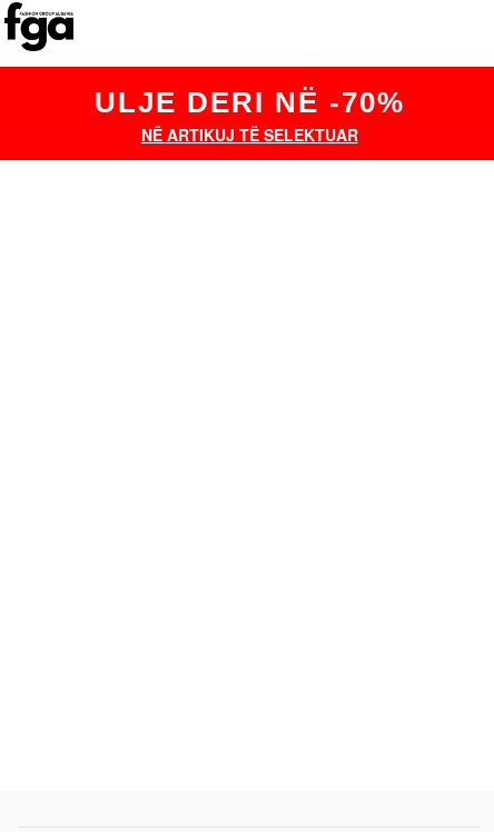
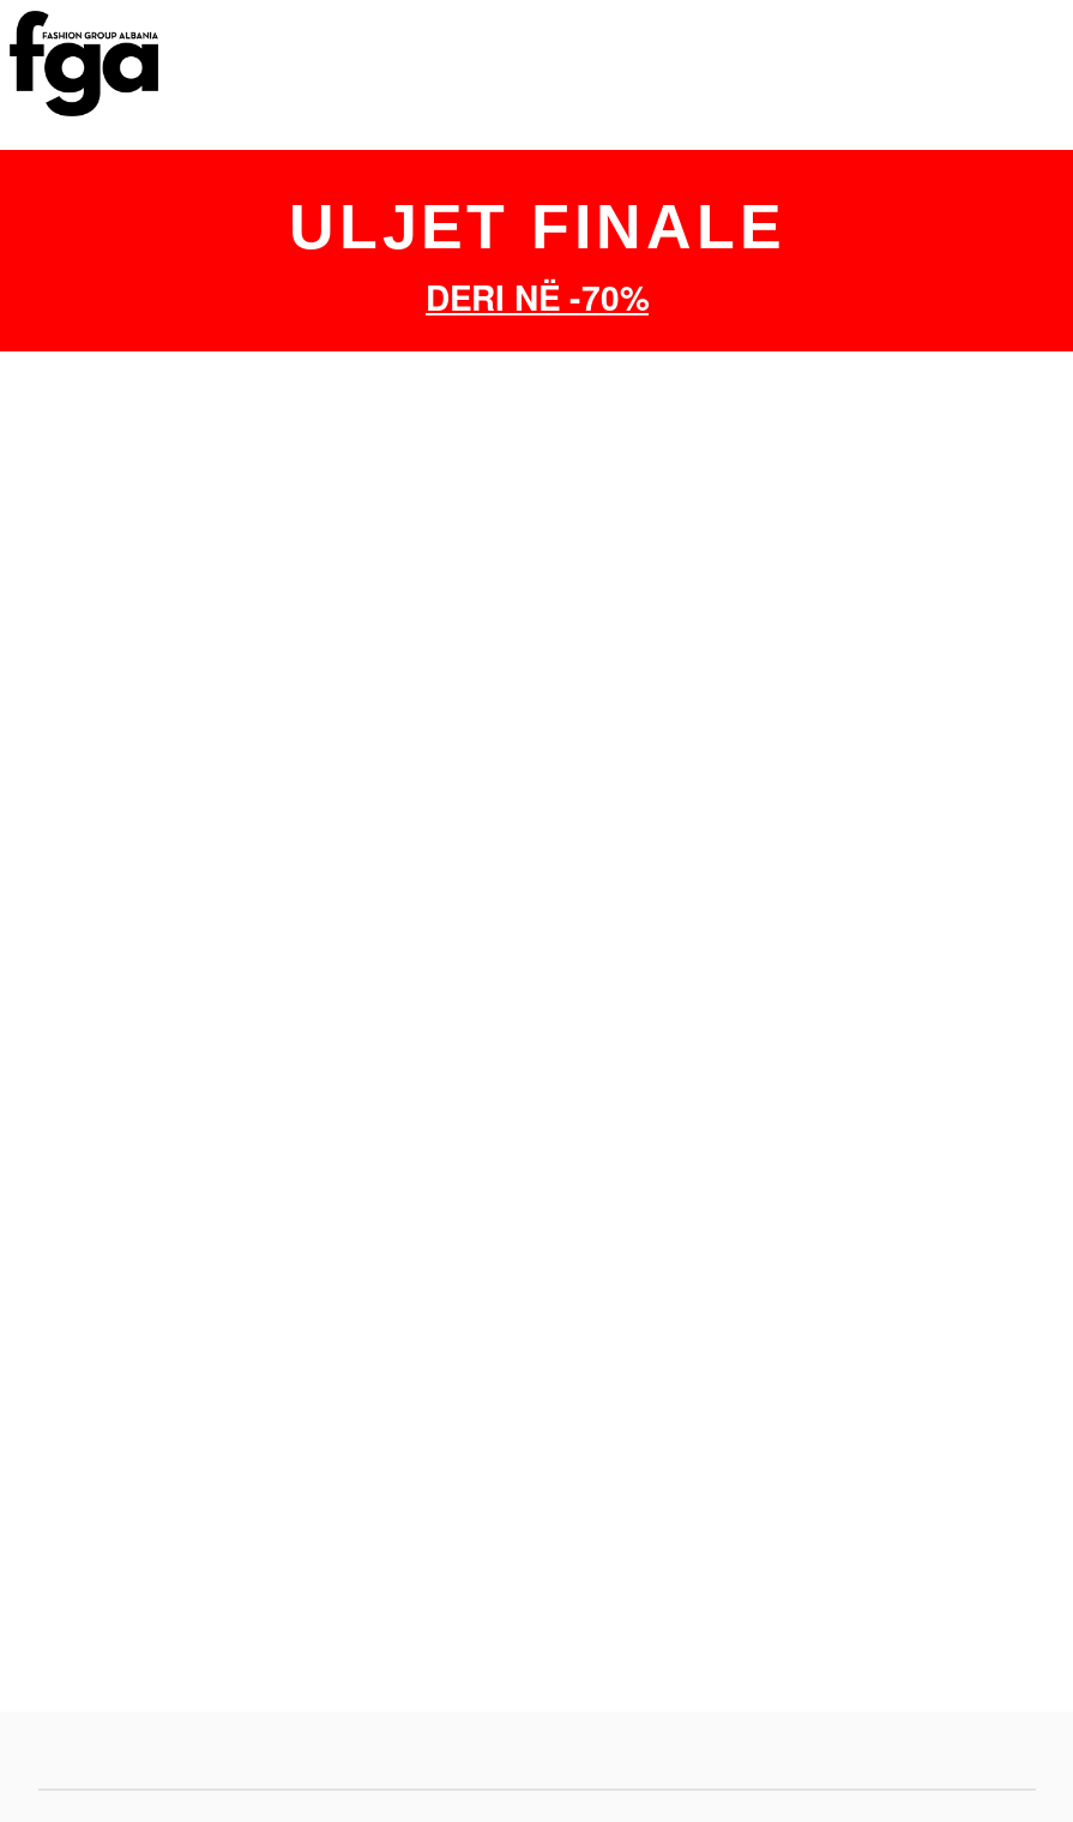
[94,86,404,146] ULJE DERI NË -70% | NË ARTIKUJ TË SELEKTUAR -> [289,191,785,320] ULJET FINALE | DERI NË -70%

